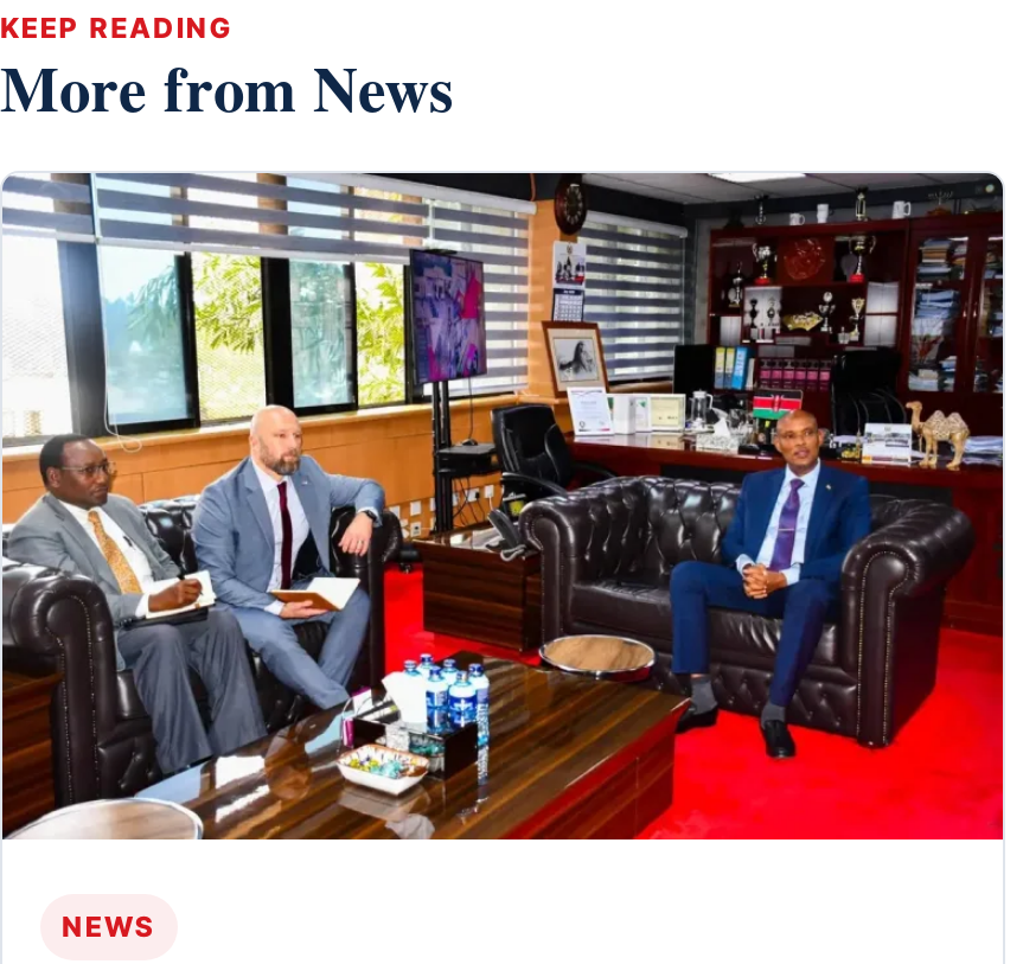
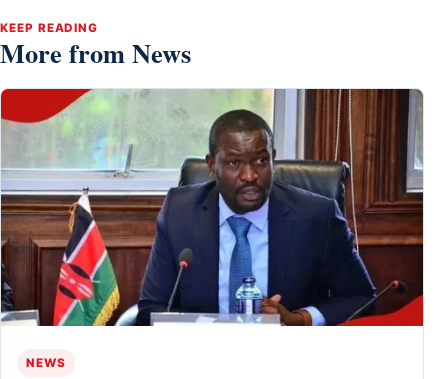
[7,171,1005,844] [image] -> [3,88,424,327] [image]

